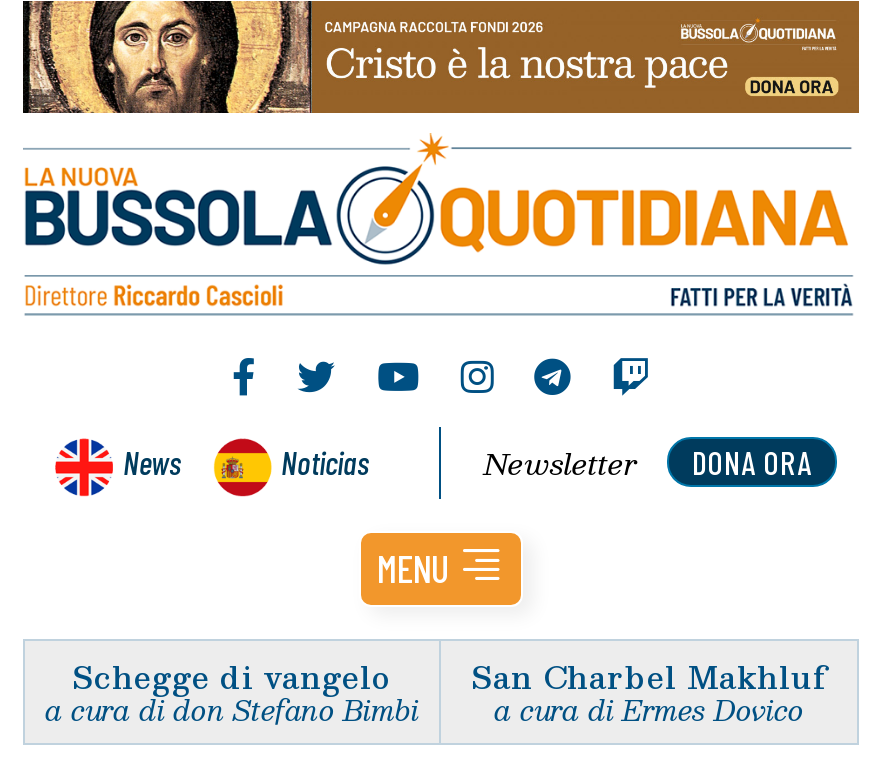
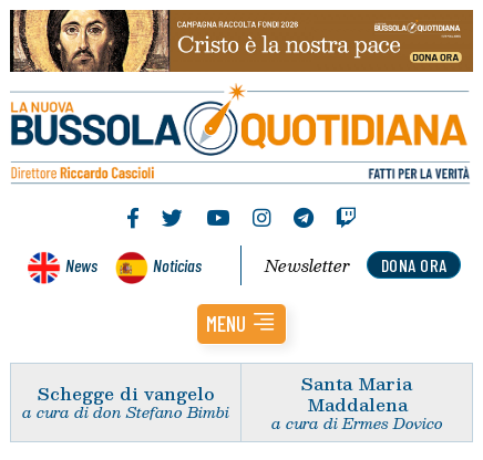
[471,650,827,700] San Charbel Makhluf -> [301,369,412,418] Santa Maria | Maddalena

